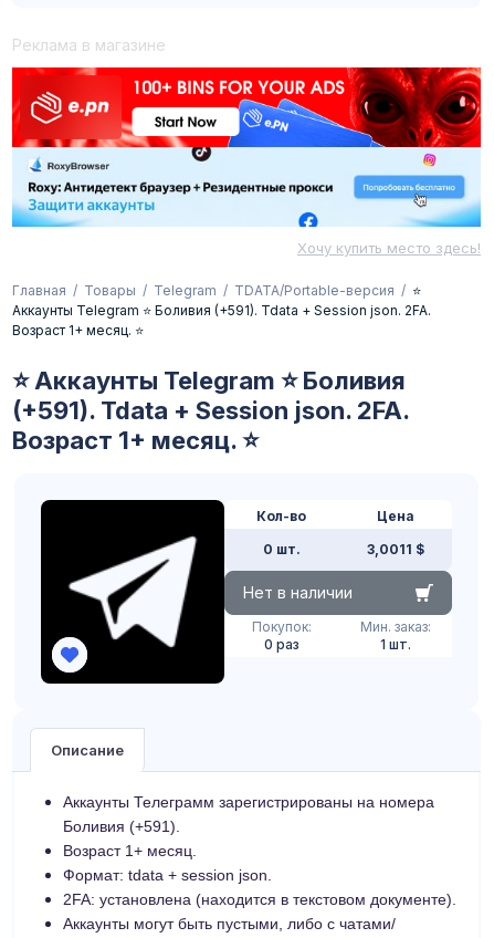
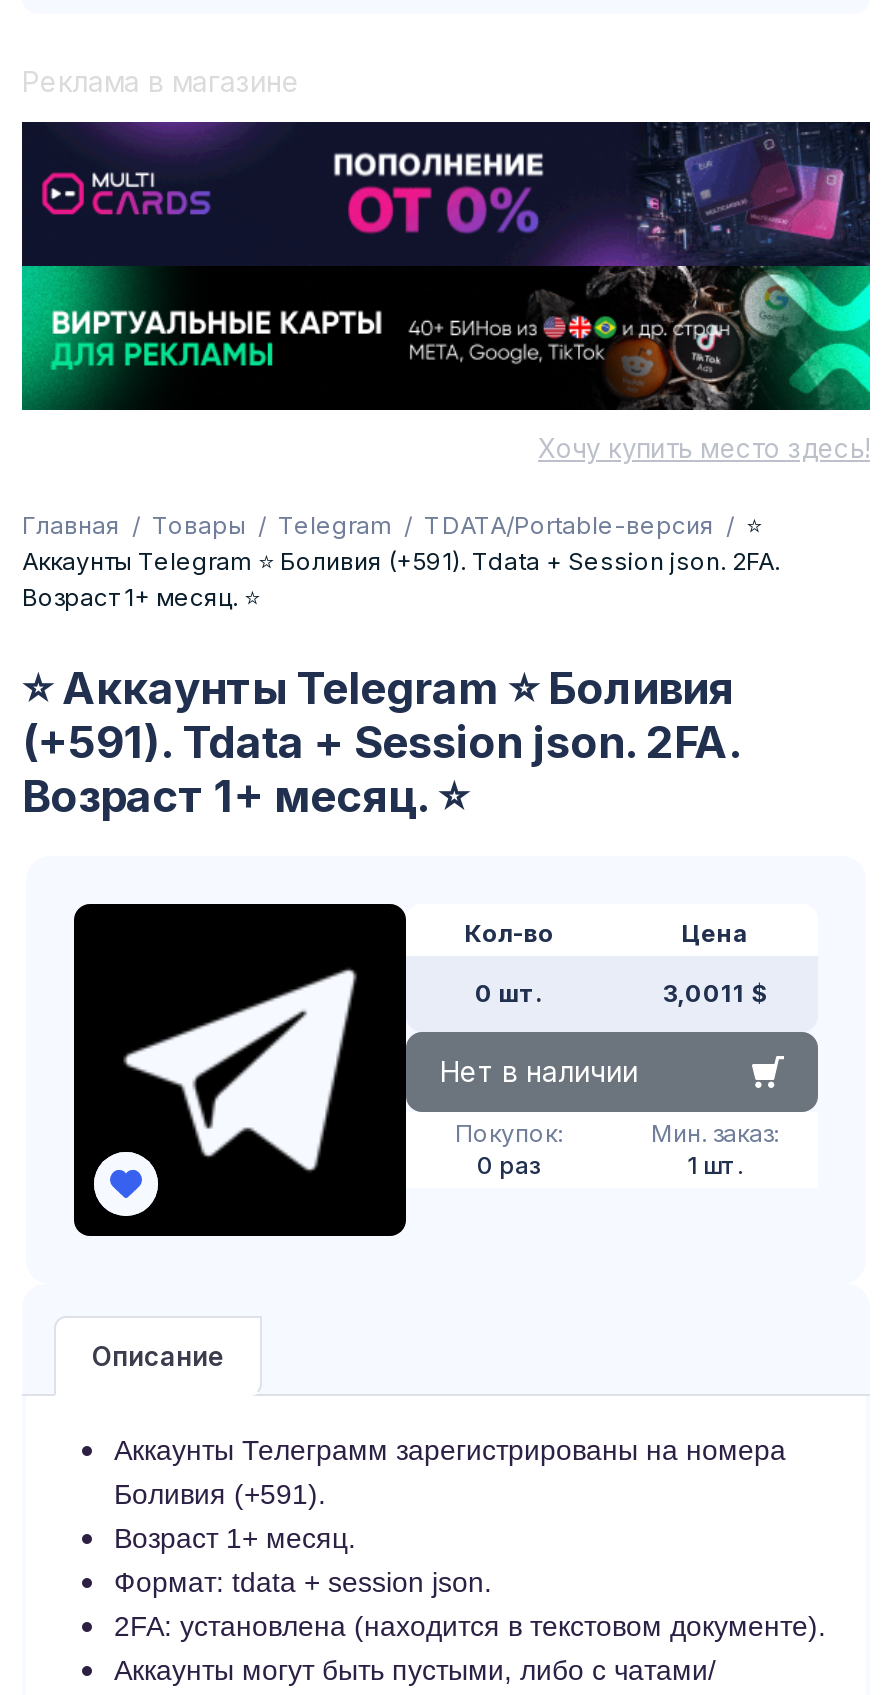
[11,66,482,228] [image] -> [20,120,872,412] [image]

